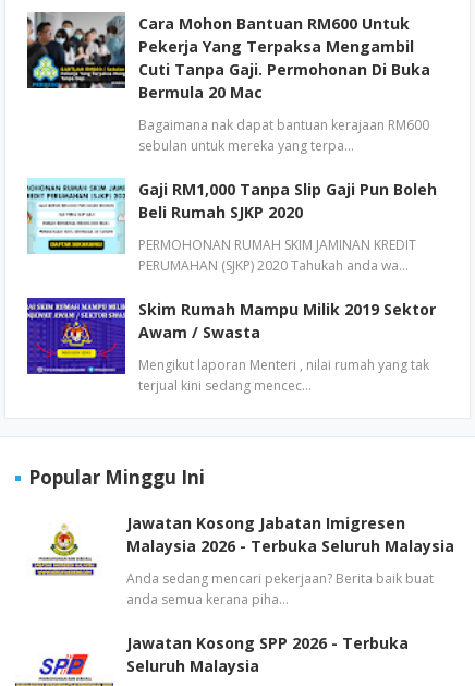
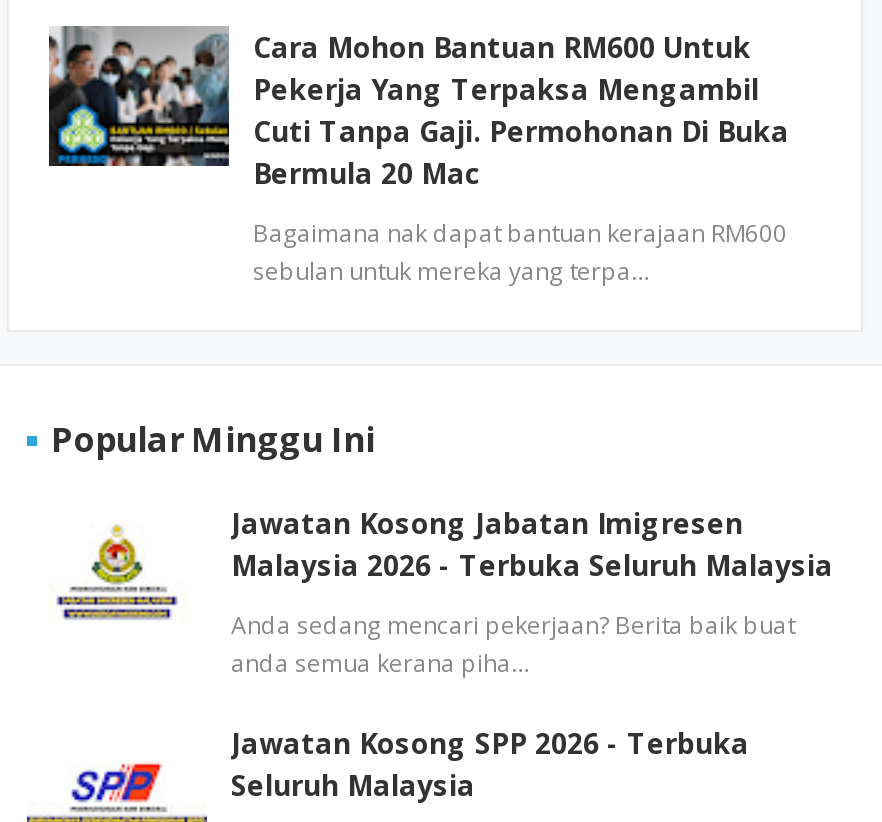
[26,178,437,395] [image] | Gaji RM1,000 Tanpa Slip Gaji Pun Boleh | Beli Rumah SJKP 2020 | PERMOHONAN RUMAH SKIM JAMINAN KREDIT | PERUMAHAN (SJKP) 2020 Tahukah anda wa… | Skim Rumah Mampu Milik 2019 Sektor | Awam / Swasta | Mengikut laporan Menteri , nilai rumah yang tak | terjual kini sedang mencec… -> none
[26,285,123,375] [image] -> none

